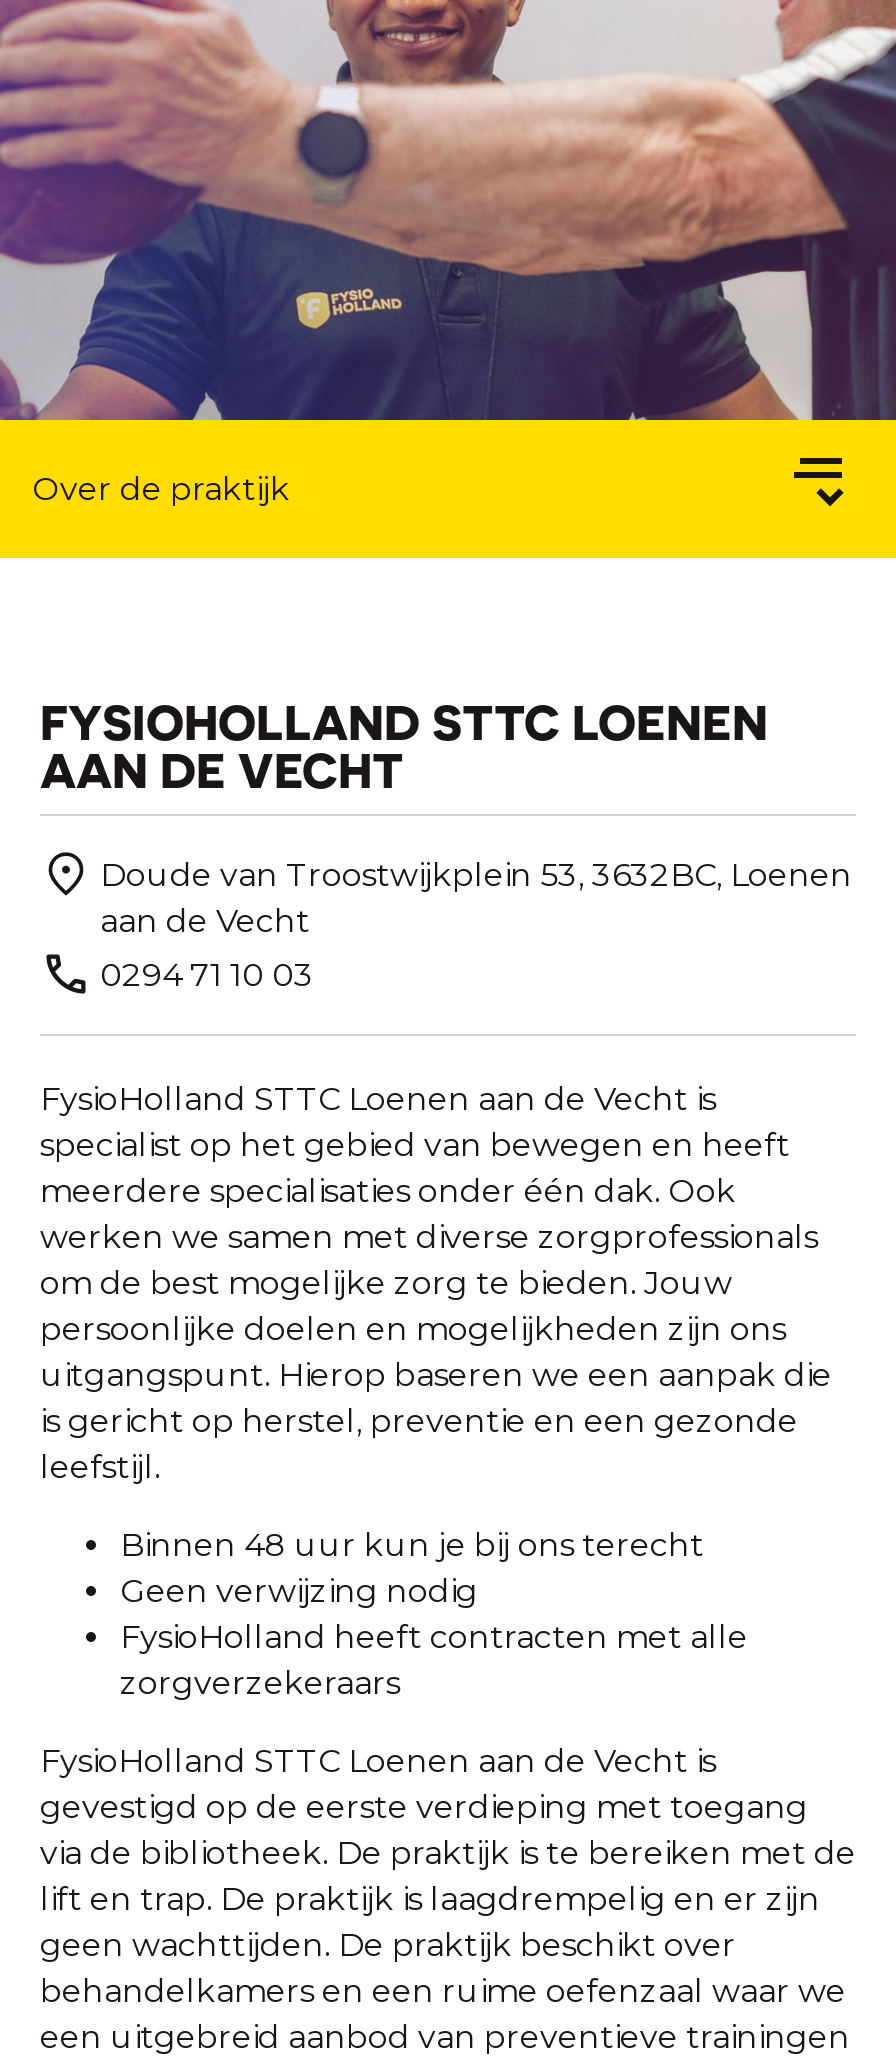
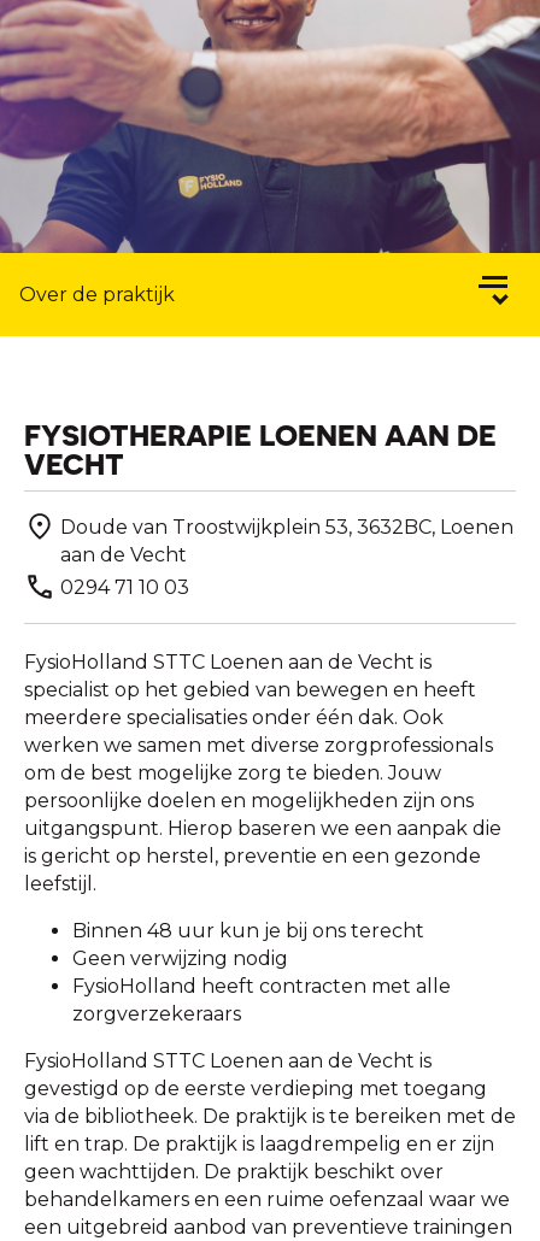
[40,694,768,798] FYSIOHOLLAND STTC LOENEN | AAN DE VECHT -> [24,418,497,481] FYSIOTHERAPIE LOENEN AAN DE | VECHT

